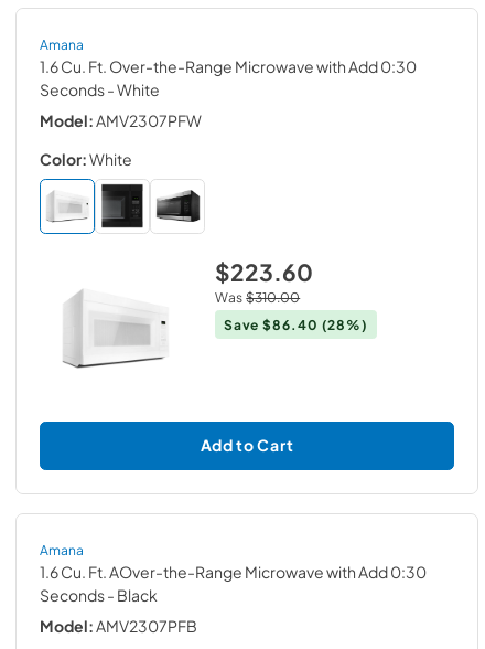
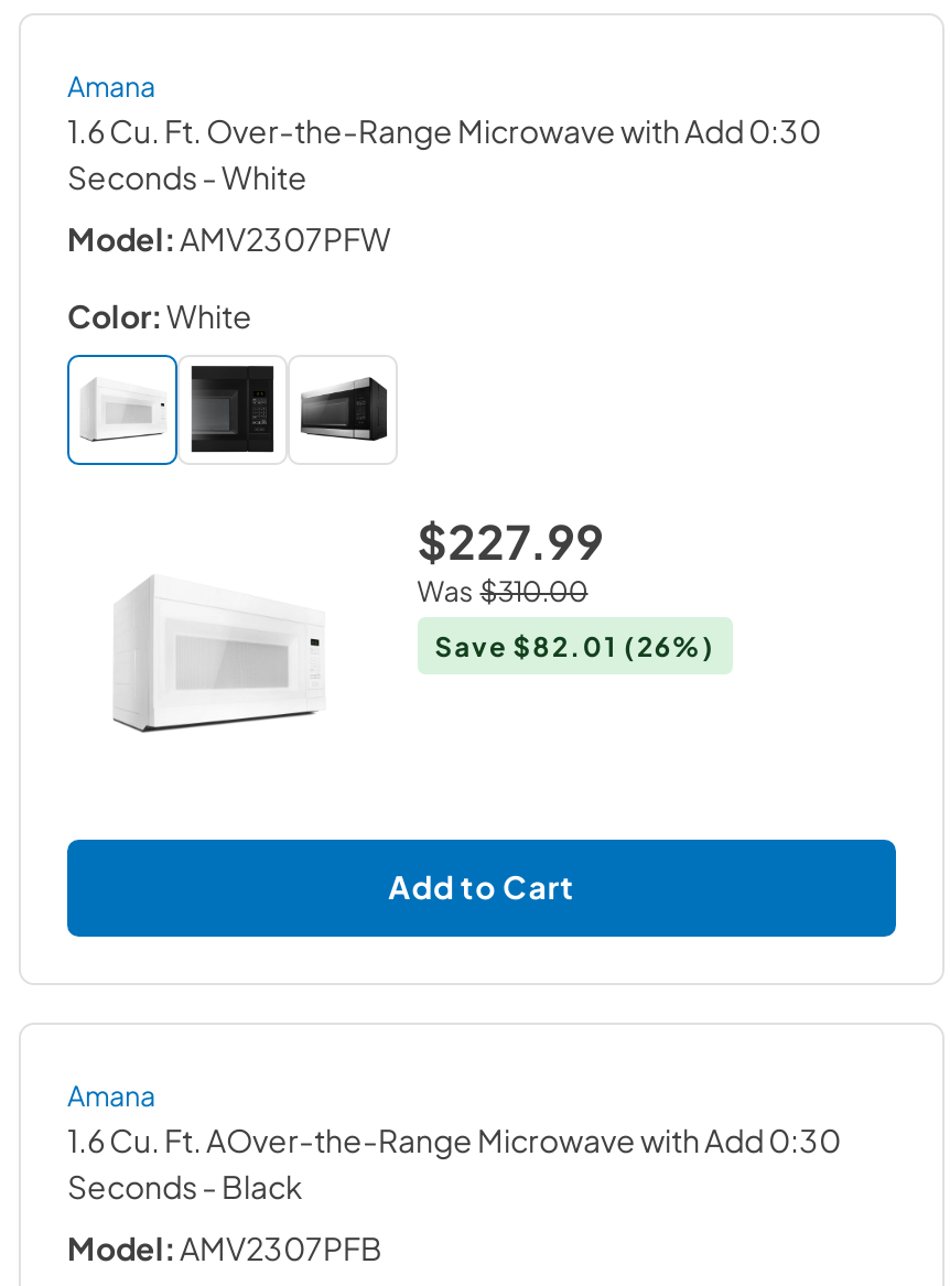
[215,257,313,286] $223.60 -> [417,510,605,570] $227.99
[224,316,368,333] Save $86.40 (28%) -> [435,629,715,662] Save $82.01 (26%)

